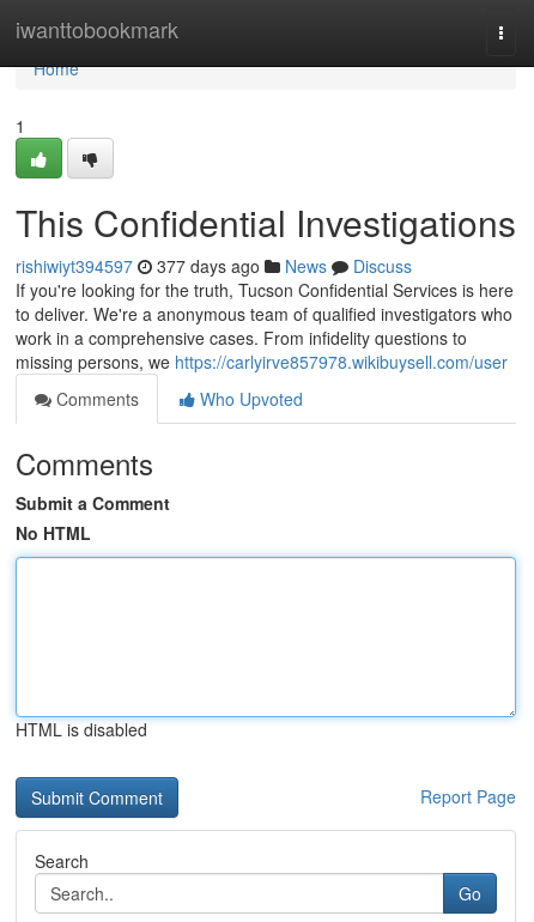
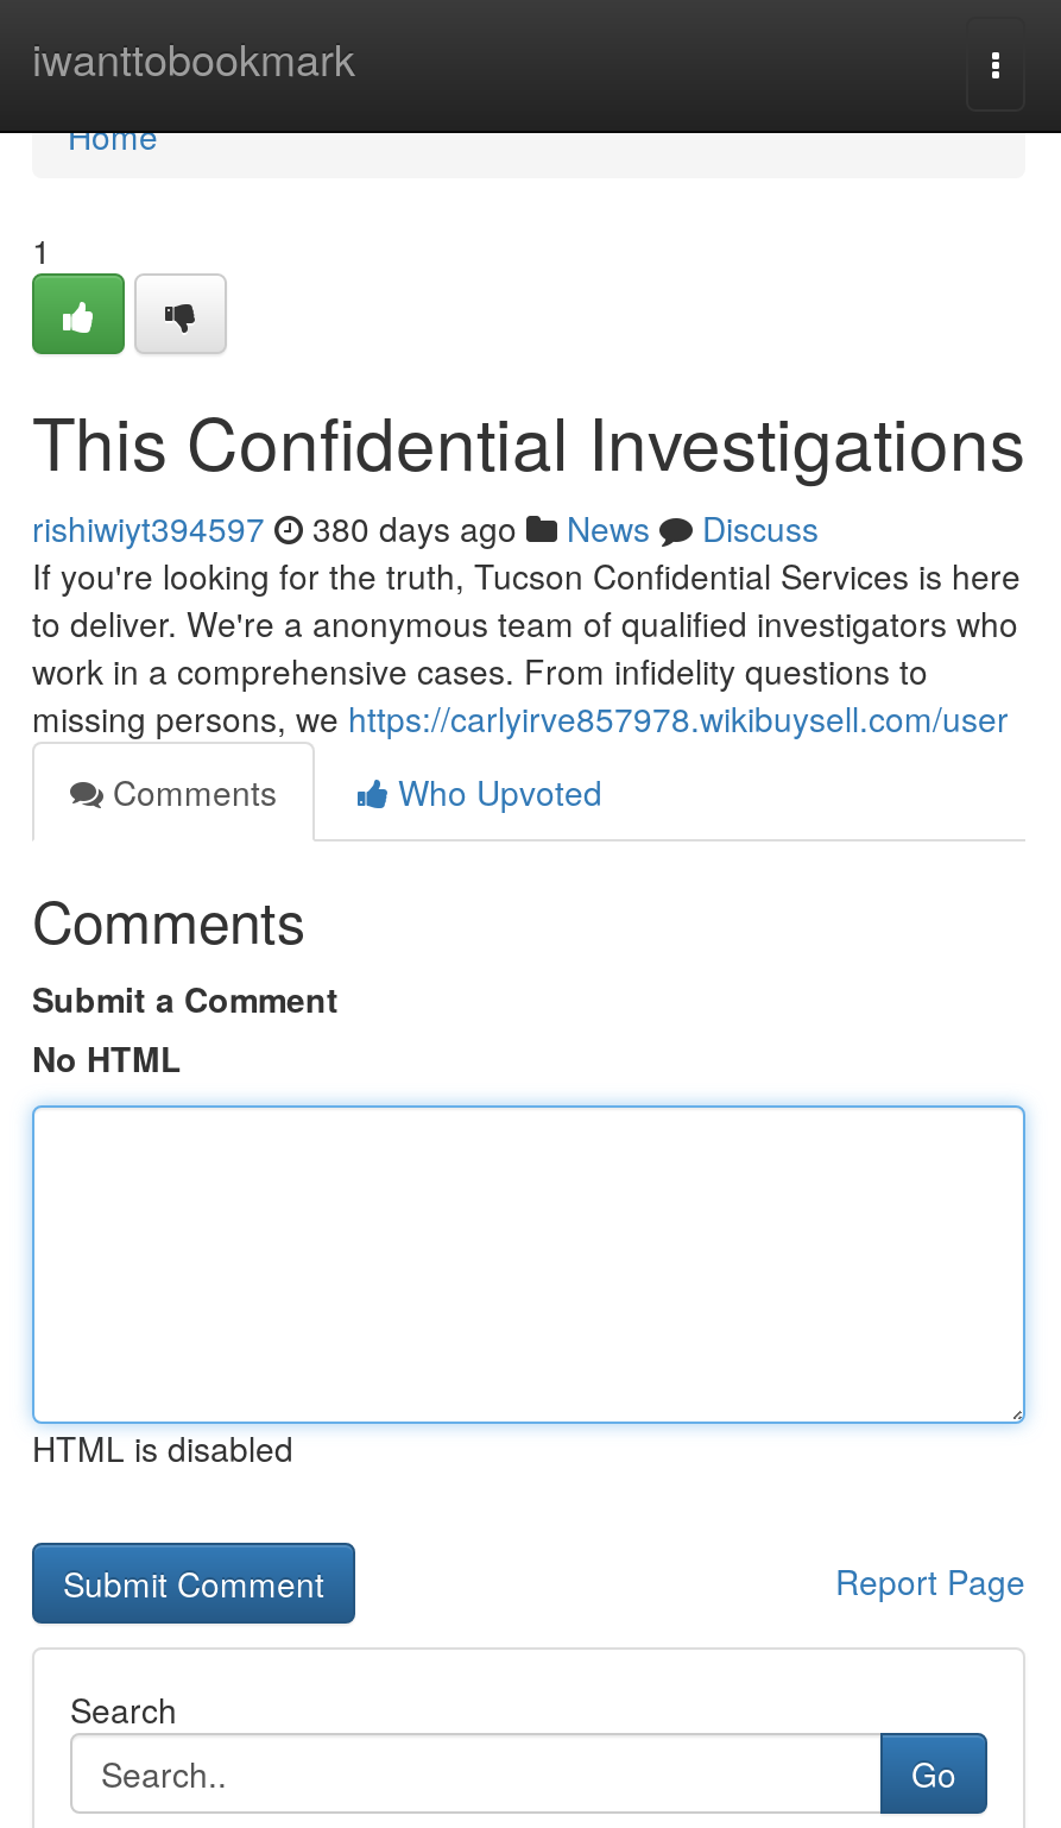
[16,254,412,278] rishiwiyt394597 377 days ago News Discuss -> [32,504,819,551] rishiwiyt394597 380 days ago News Discuss

